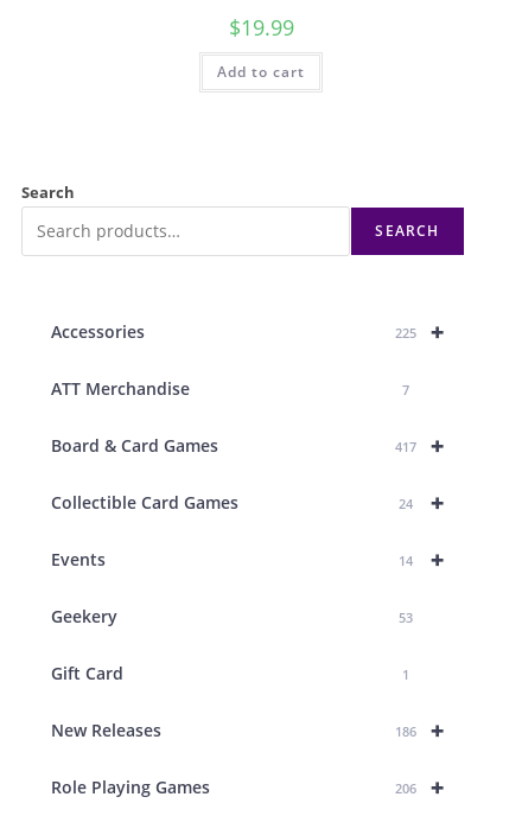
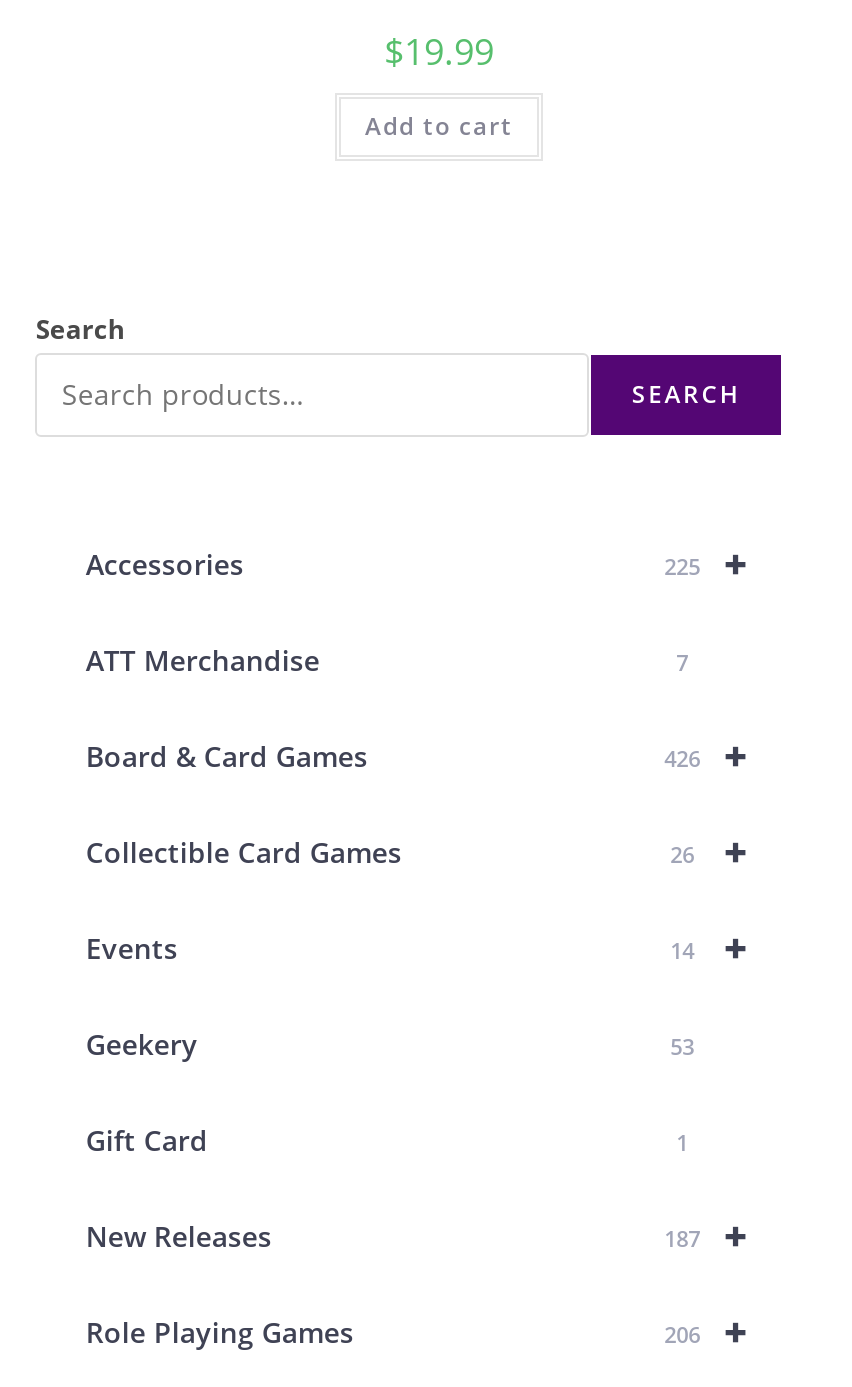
[395,437,416,455] 417 -> [664,742,700,772] 426
[398,494,412,512] 24 -> [670,838,694,868] 26
[395,722,416,740] 186 -> [664,1222,700,1252] 187

